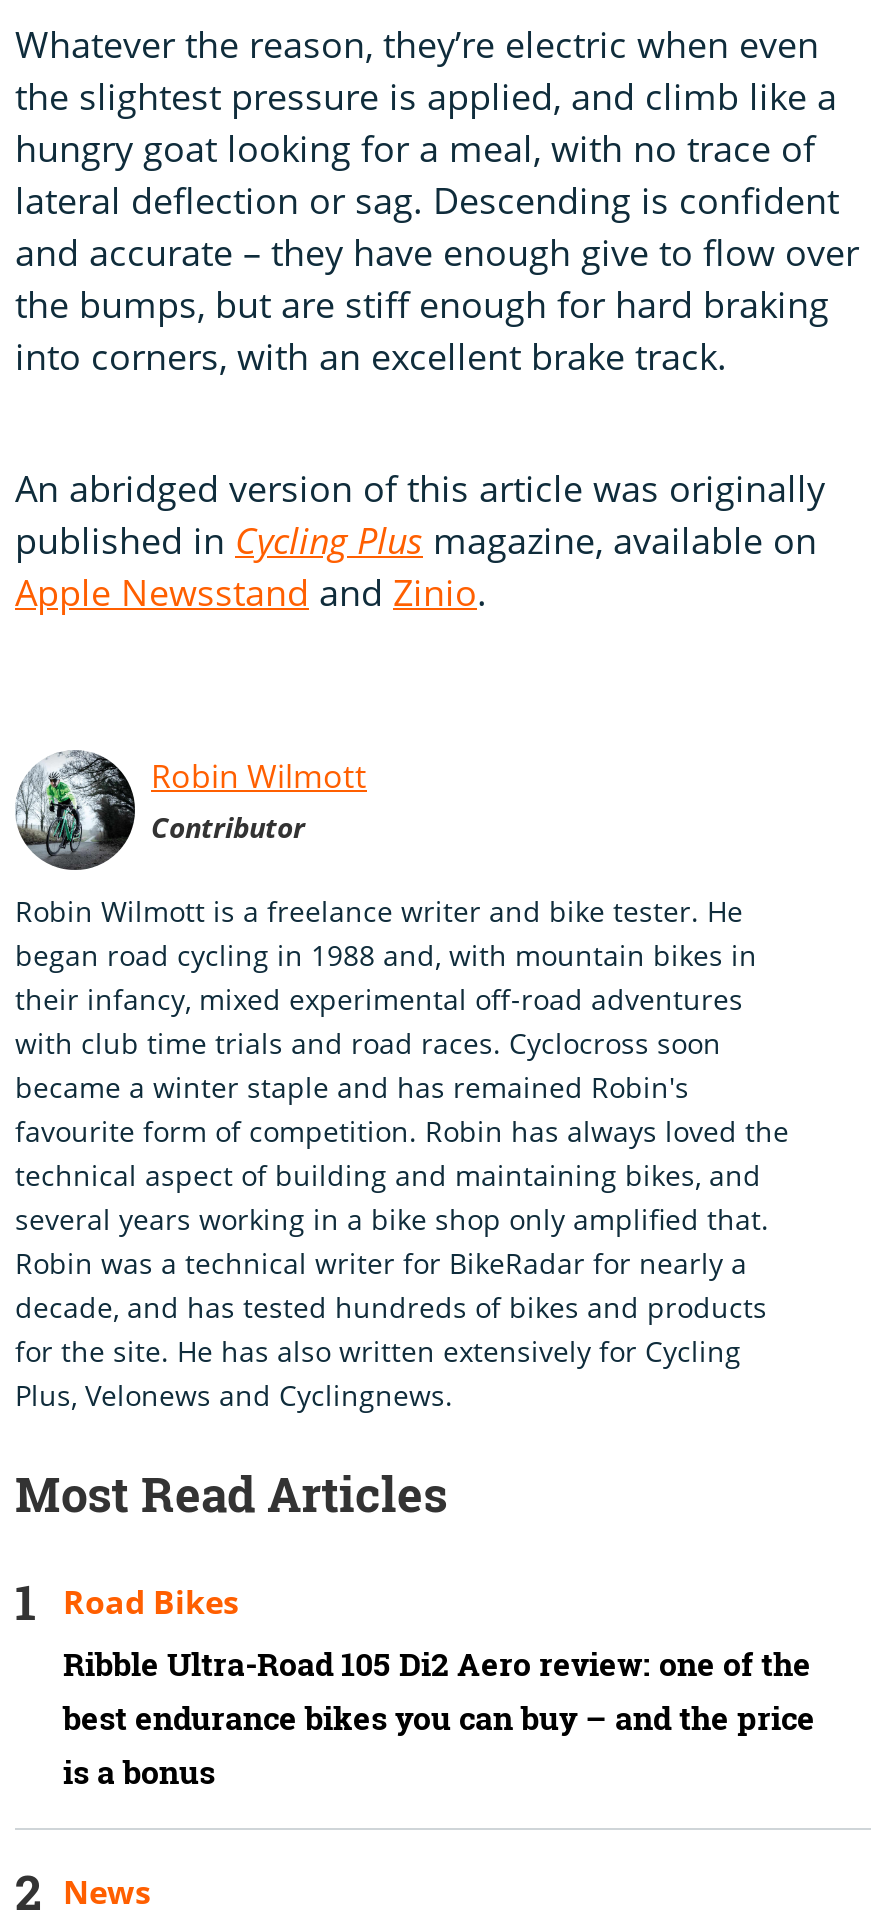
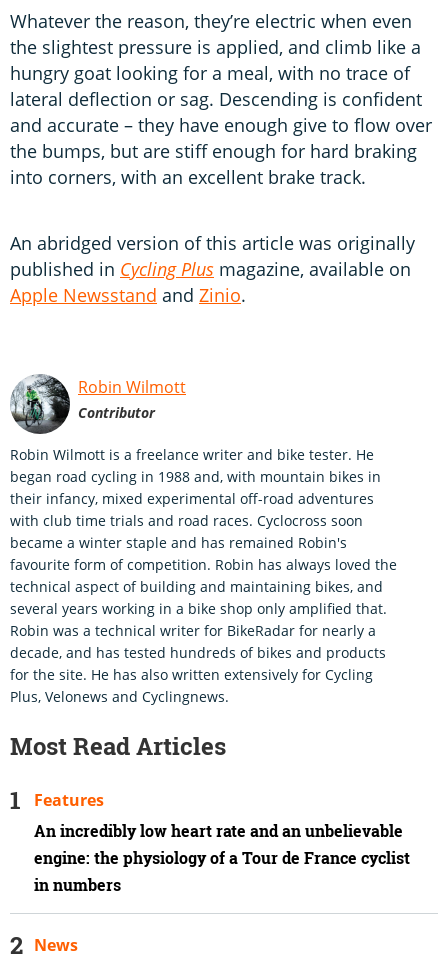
[63,1580,239,1624] Road Bikes -> [34,789,104,811] Features
[63,1642,815,1794] Ribble Ultra-Road 105 Di2 Aero review: one of the | best endurance bikes you can buy – and the price | is a bonus -> [34,820,410,896] An incredibly low heart rate and an unbelievable | engine: the physiology of a Tour de France cyclist | in numbers

